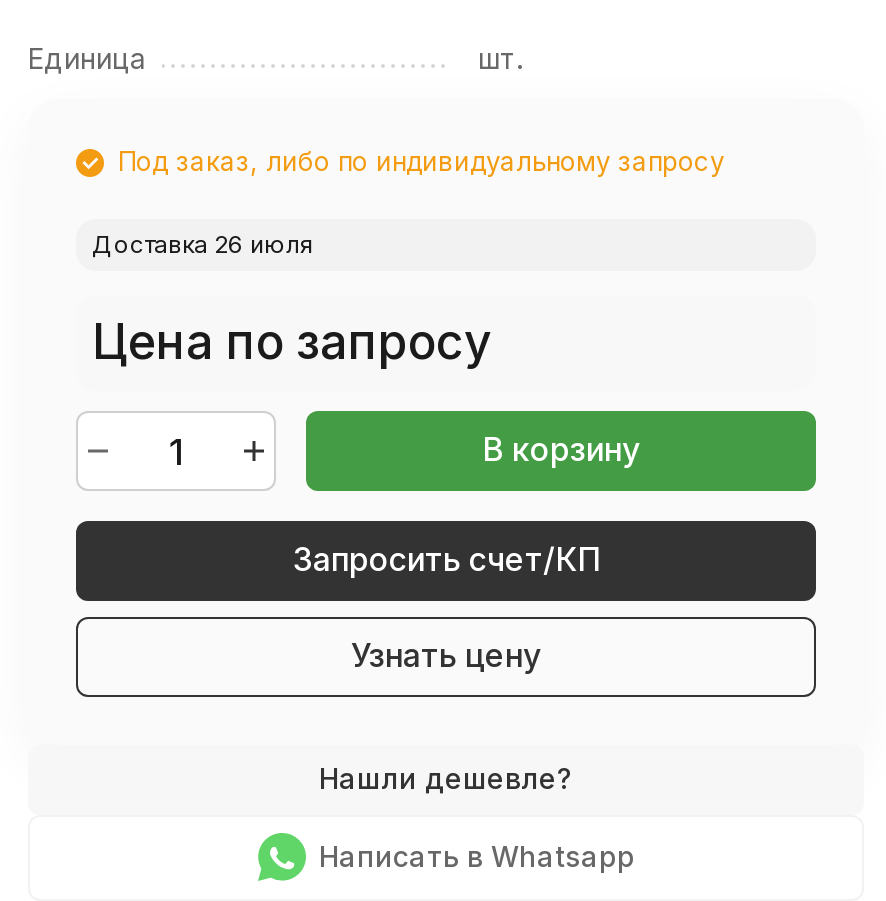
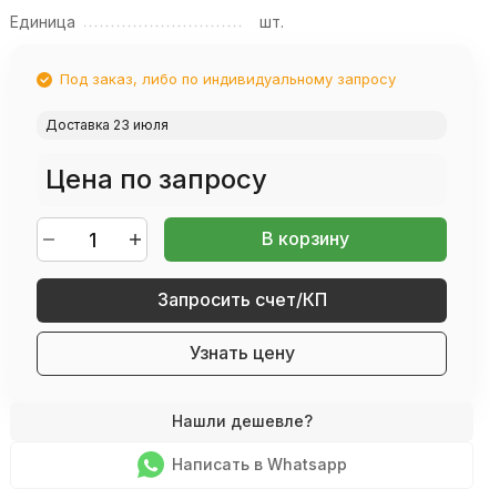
[92,229,314,259] Доставка 26 июля -> [45,116,169,133] Доставка 23 июля

